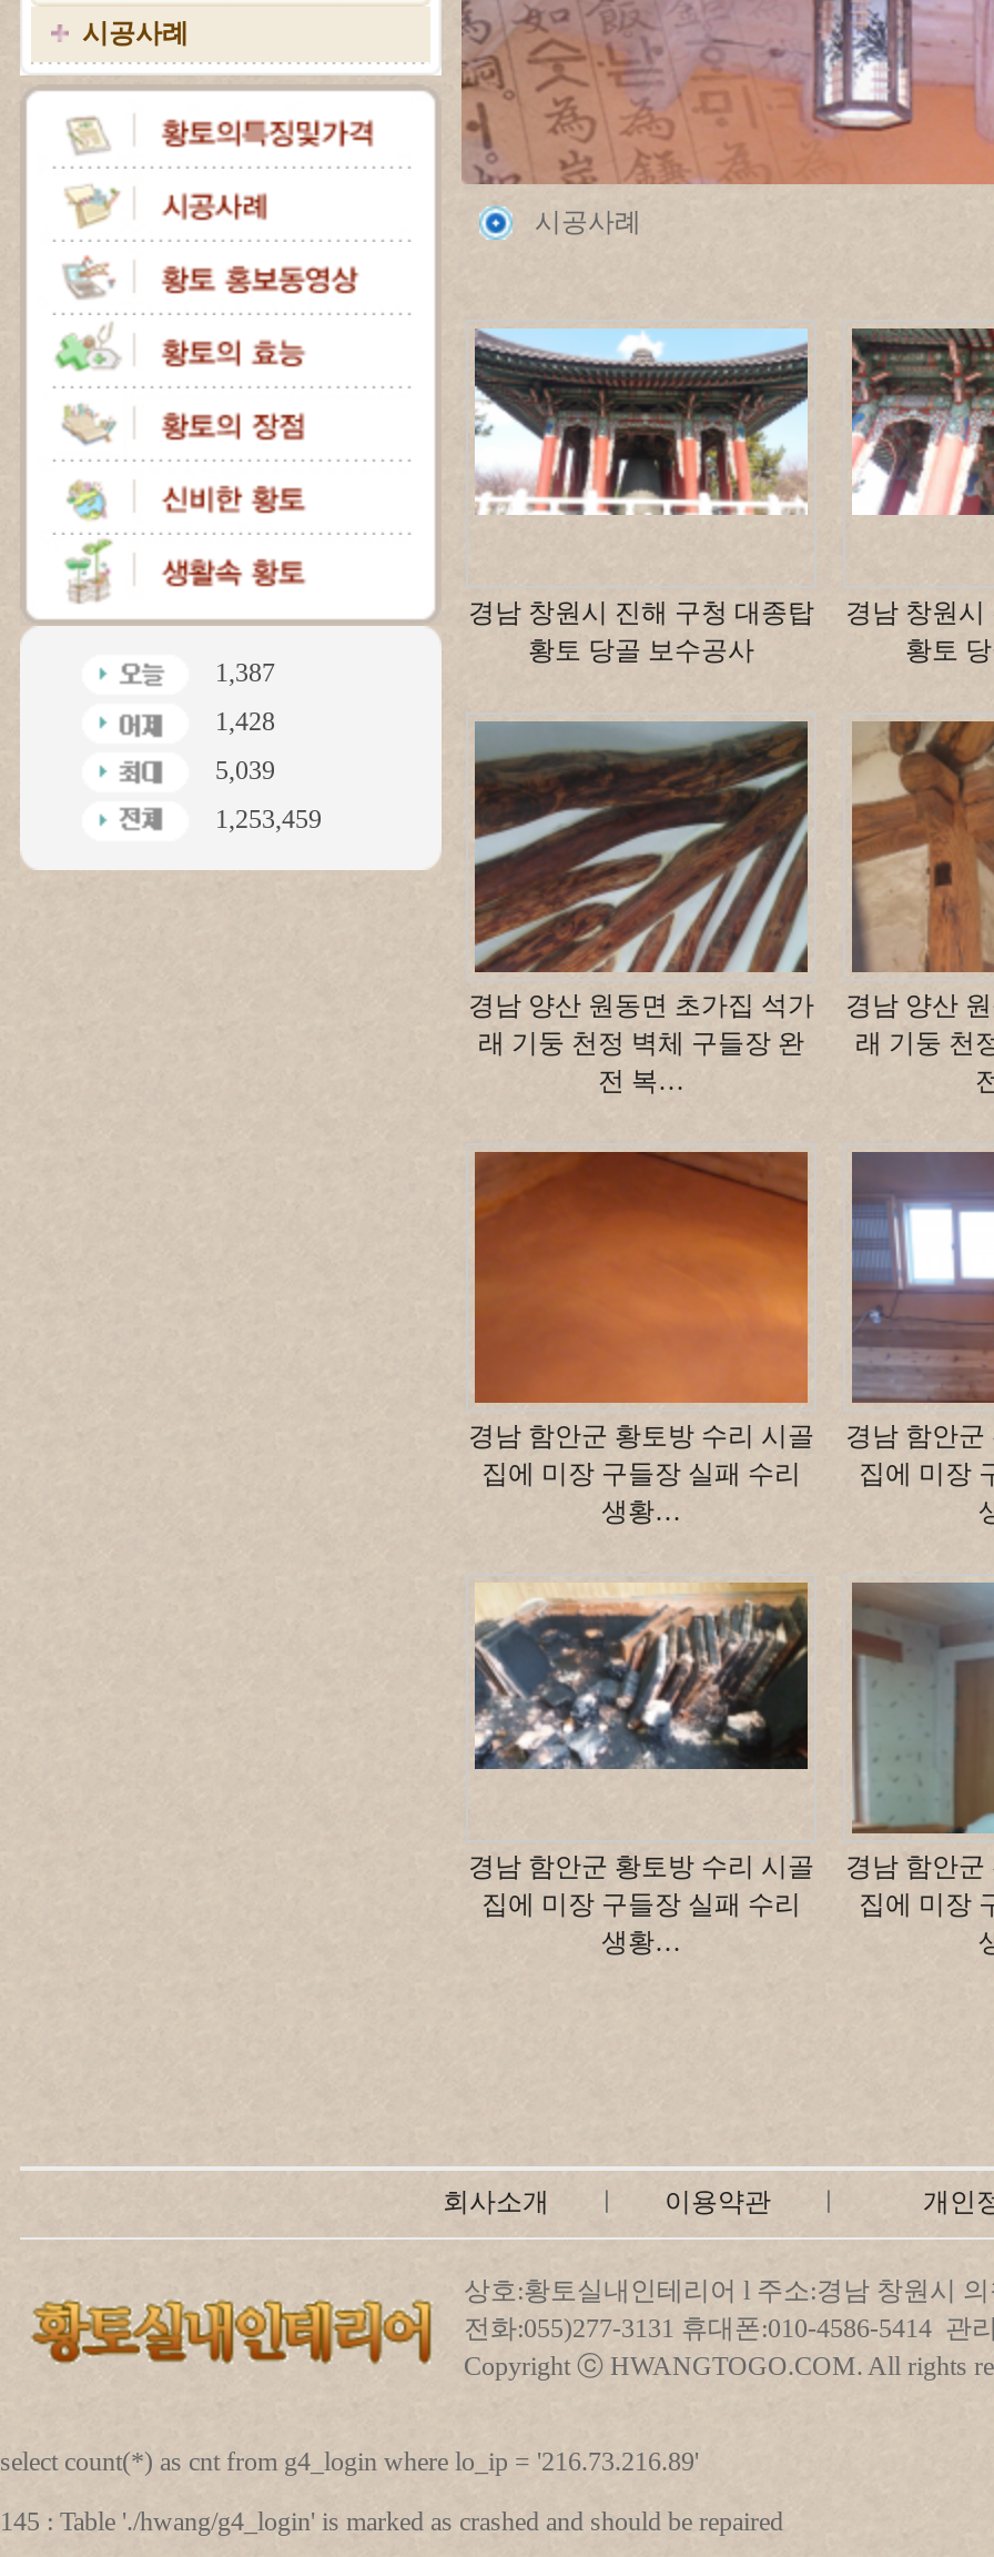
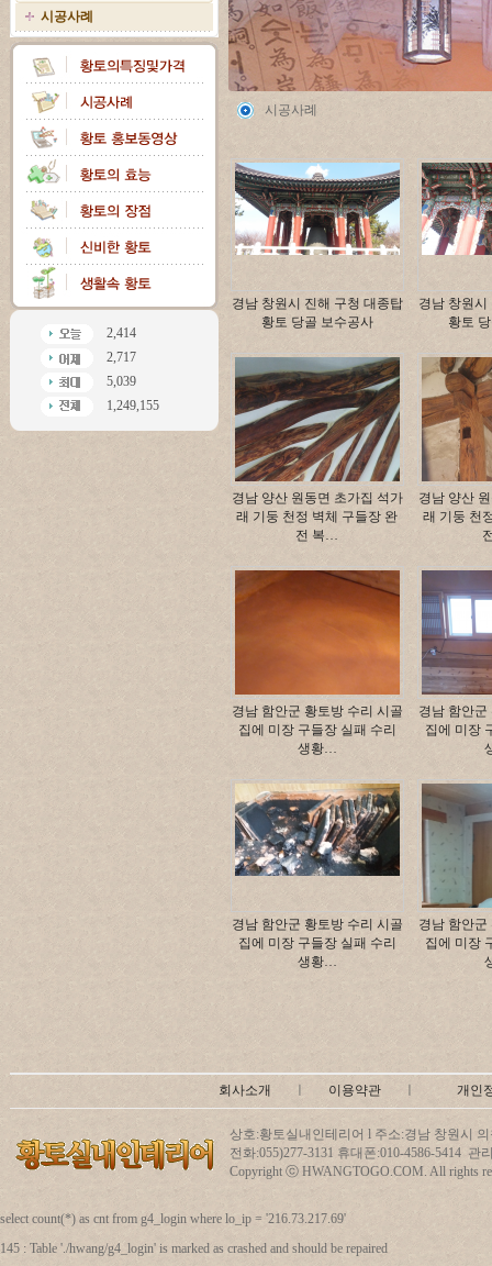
[215,657,275,688] 1,387 -> [107,325,136,341] 2,414
[215,706,275,737] 1,428 -> [107,349,136,365] 2,717
[215,804,322,835] 1,253,459 -> [107,398,159,413] 1,249,155
[0,2446,699,2477] select count(*) as cnt from g4_login where lo_ip = '216.73.216.89' -> [0,1211,346,1226] select count(*) as cnt from g4_login where lo_ip = '216.73.217.69'

